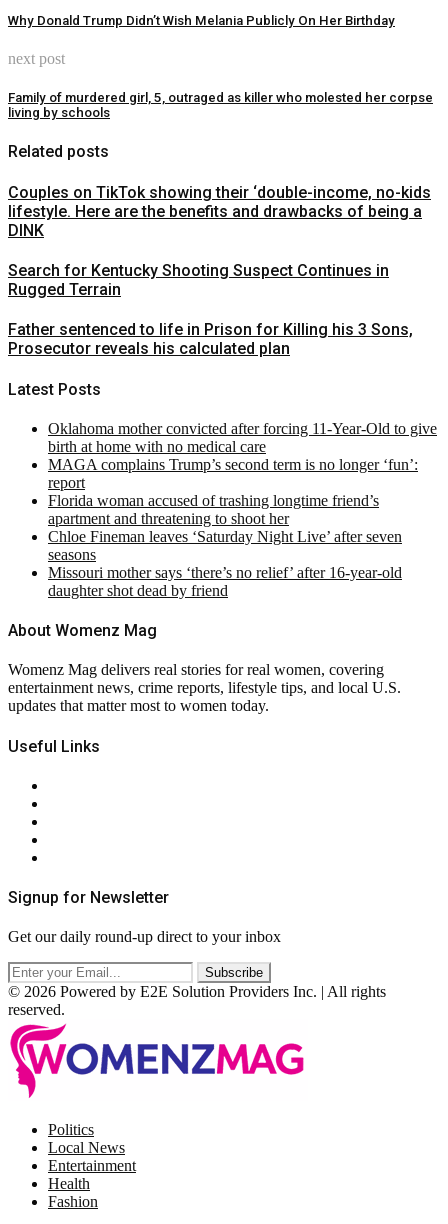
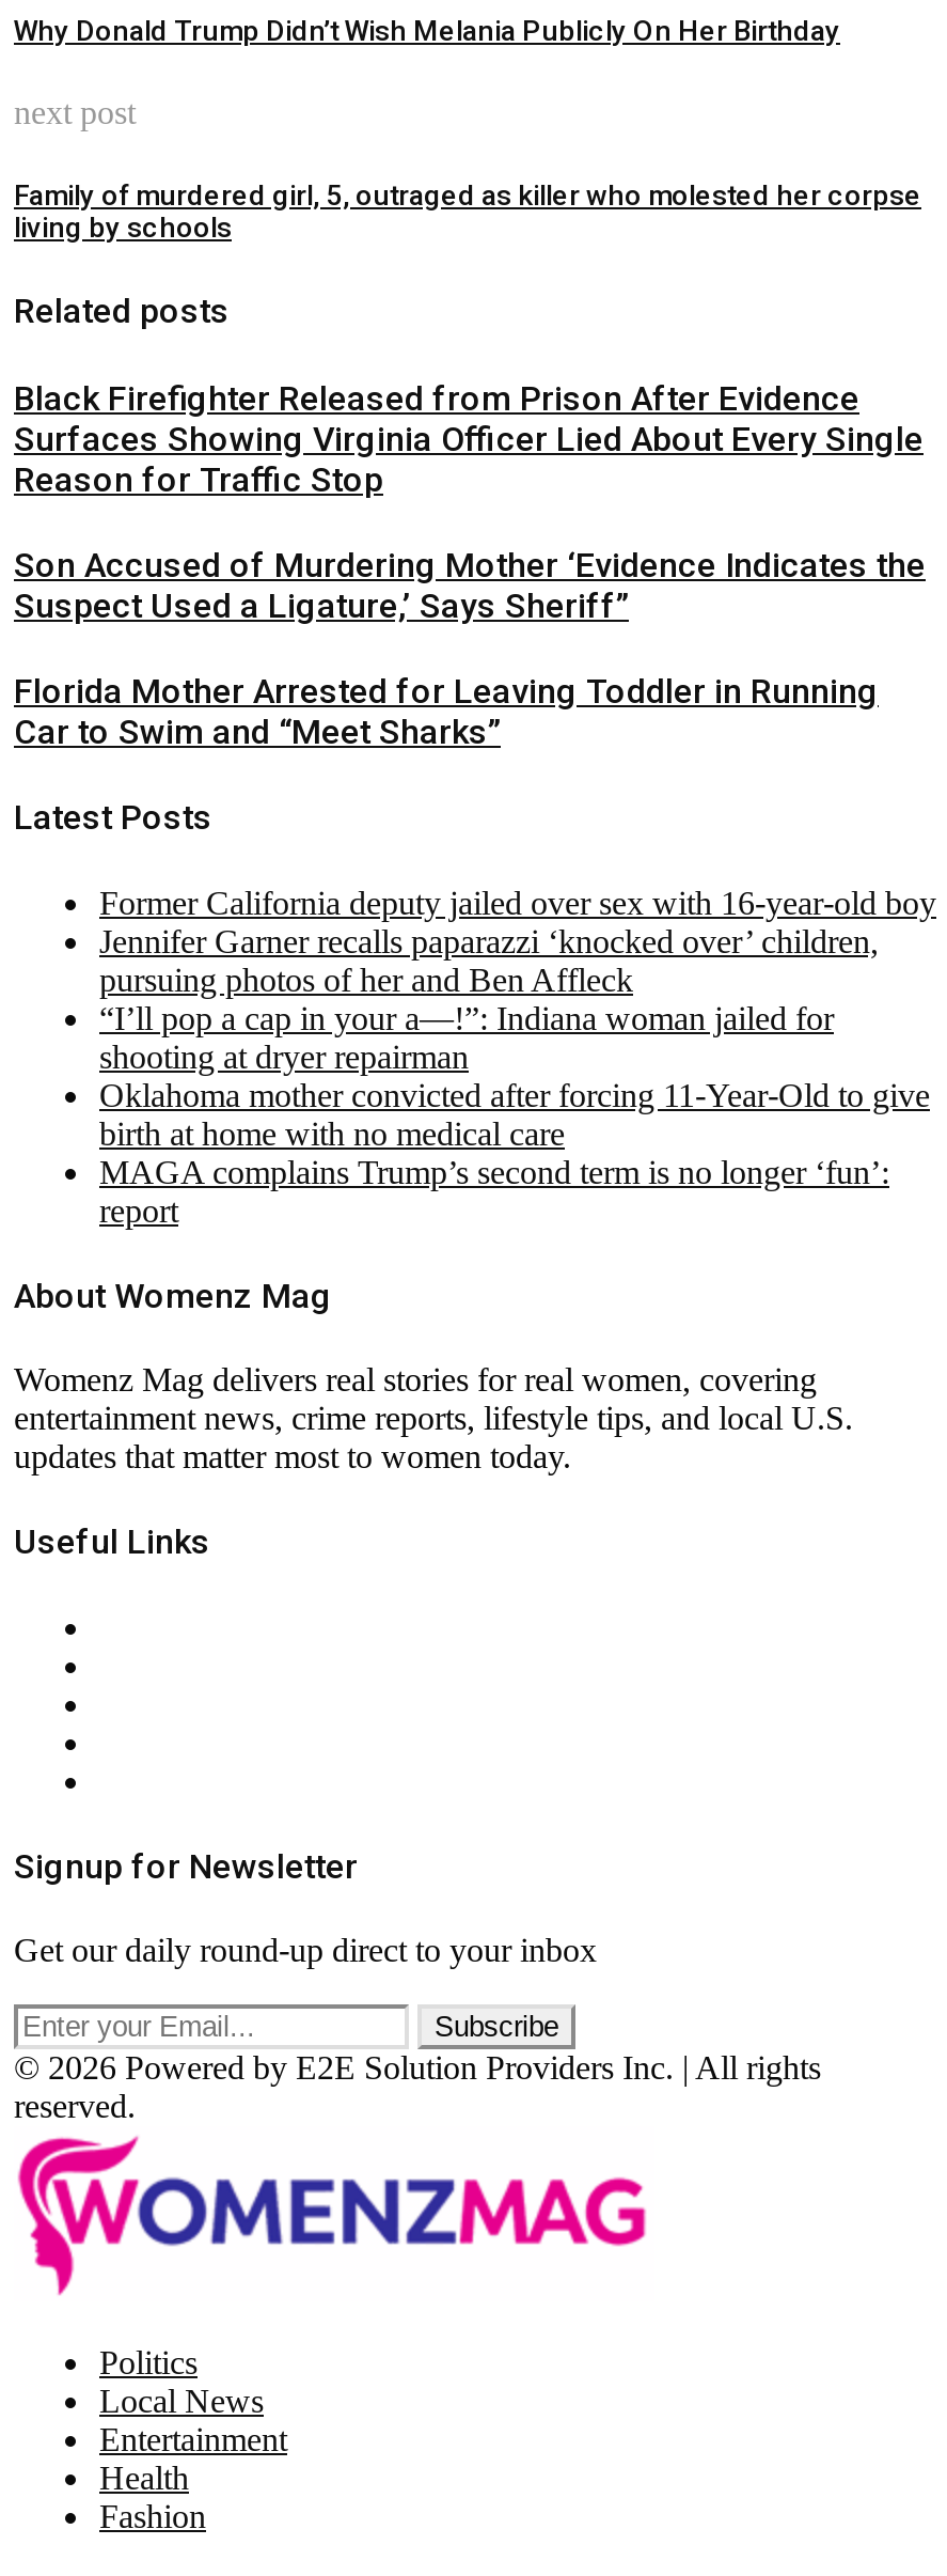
[8,183,431,240] Couples on TikTok showing their ‘double-income, no-kids | lifestyle. Here are the benefits and drawbacks of being a | DINK -> [14,378,924,500] Black Firefighter Released from Prison After Evidence | Surfaces Showing Virginia Officer Lied About Every Single | Reason for Traffic Stop
[8,261,389,299] Search for Kentucky Shooting Suspect Continues in | Rugged Terrain -> [14,545,926,626] Son Accused of Murdering Mother ‘Evidence Indicates the | Suspect Used a Ligature,’ Says Sheriff”
[8,320,413,358] Father sentenced to life in Prison for Killing his 3 Sons, | Prosecutor reveals his calculated plan -> [14,672,879,753] Florida Mother Arrested for Leaving Toddler in Running | Car to Swim and “Meet Sharks”
none -> [99,884,936,1074] Former California deputy jailed over sex with 16-year-old boy | Jennifer Garner recalls paparazzi ‘knocked over’ children, | pursuing photos of her and Ben Affleck | “I’ll pop a cap in your a—!”: Indiana woman jailed for | shooting at dryer repairman
moved [48,420,437,491] -> [99,1077,930,1228]: Oklahoma mother convicted after forcing 11-Year-Old to give | birth at home with no medical care | MAGA complains Trump’s second term is no longer ‘fun’: | report
[48,492,402,599] Florida woman accused of trashing longtime friend’s | apartment and threatening to shoot her | Chloe Fineman leaves ‘Saturday Night Live’ after seven | seasons | Missouri mother says ‘there’s no relief’ after 16-year-old | daughter shot dead by friend -> none

